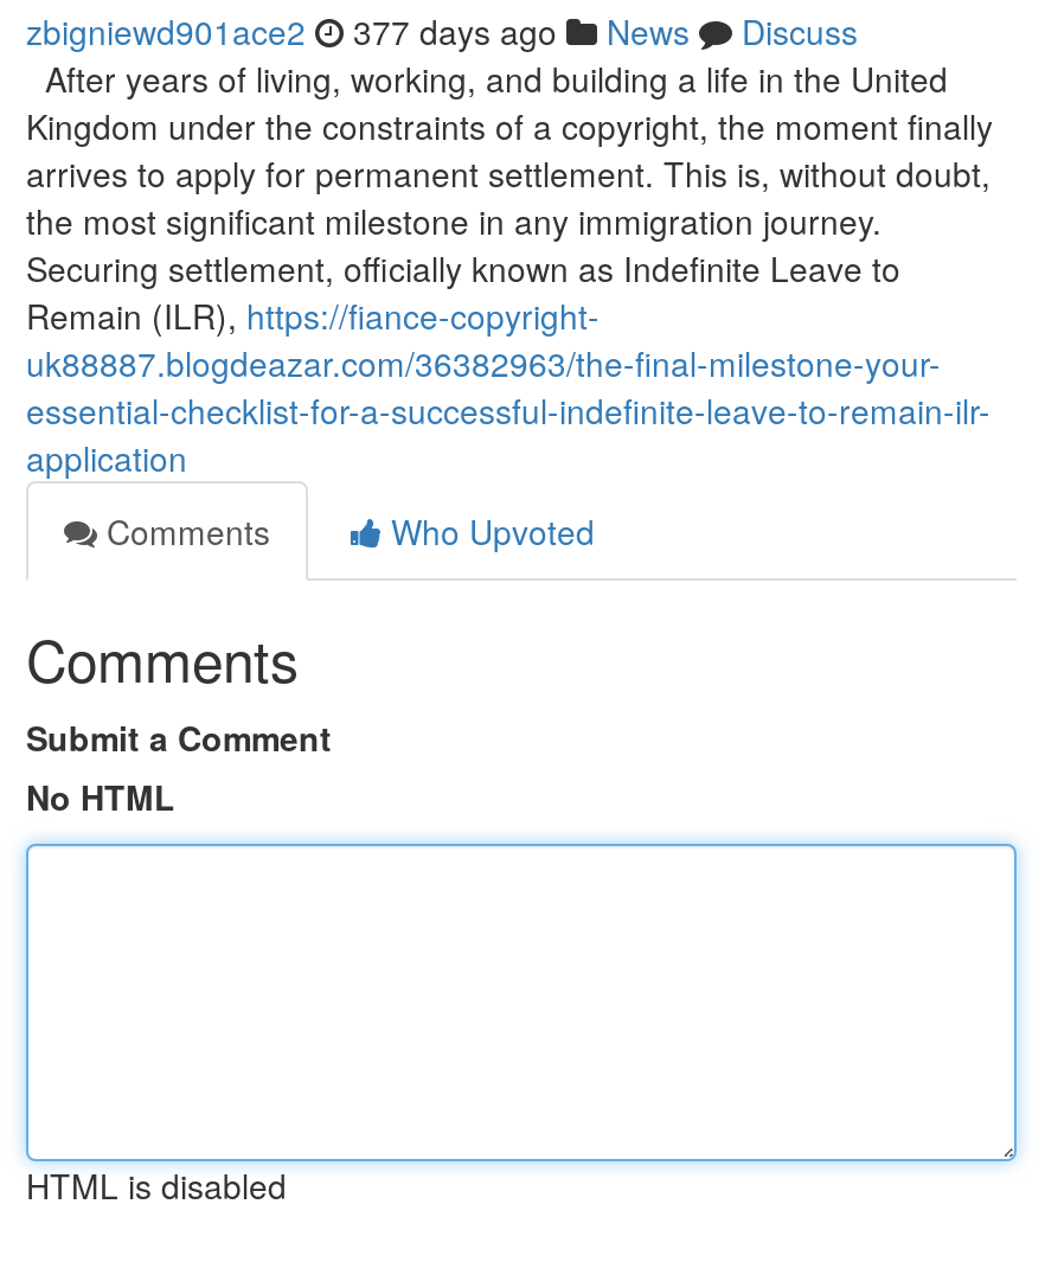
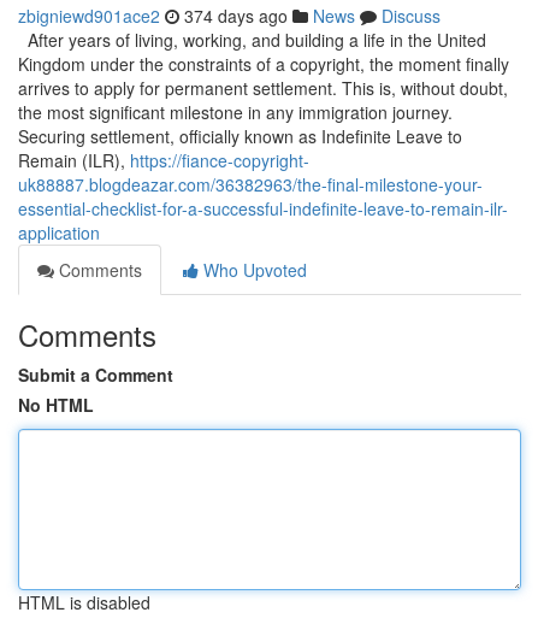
[26,7,858,55] zbigniewd901ace2 377 days ago News Discuss -> [18,4,441,28] zbigniewd901ace2 374 days ago News Discuss

